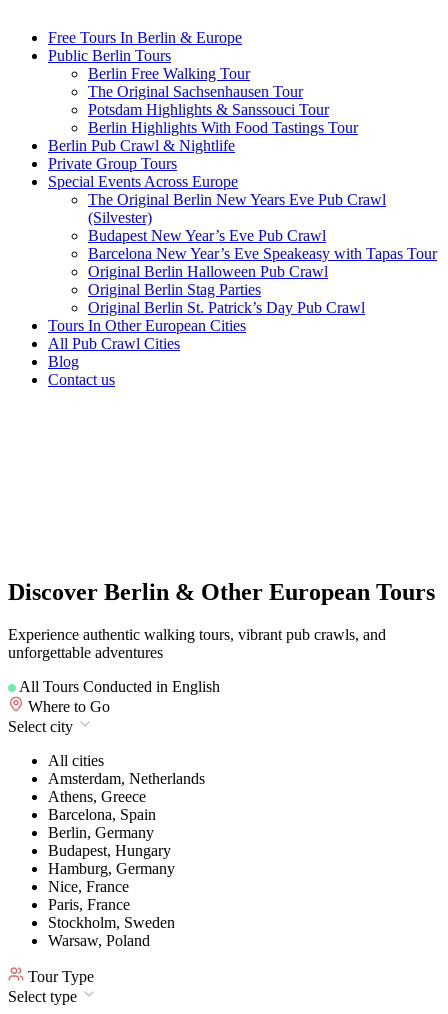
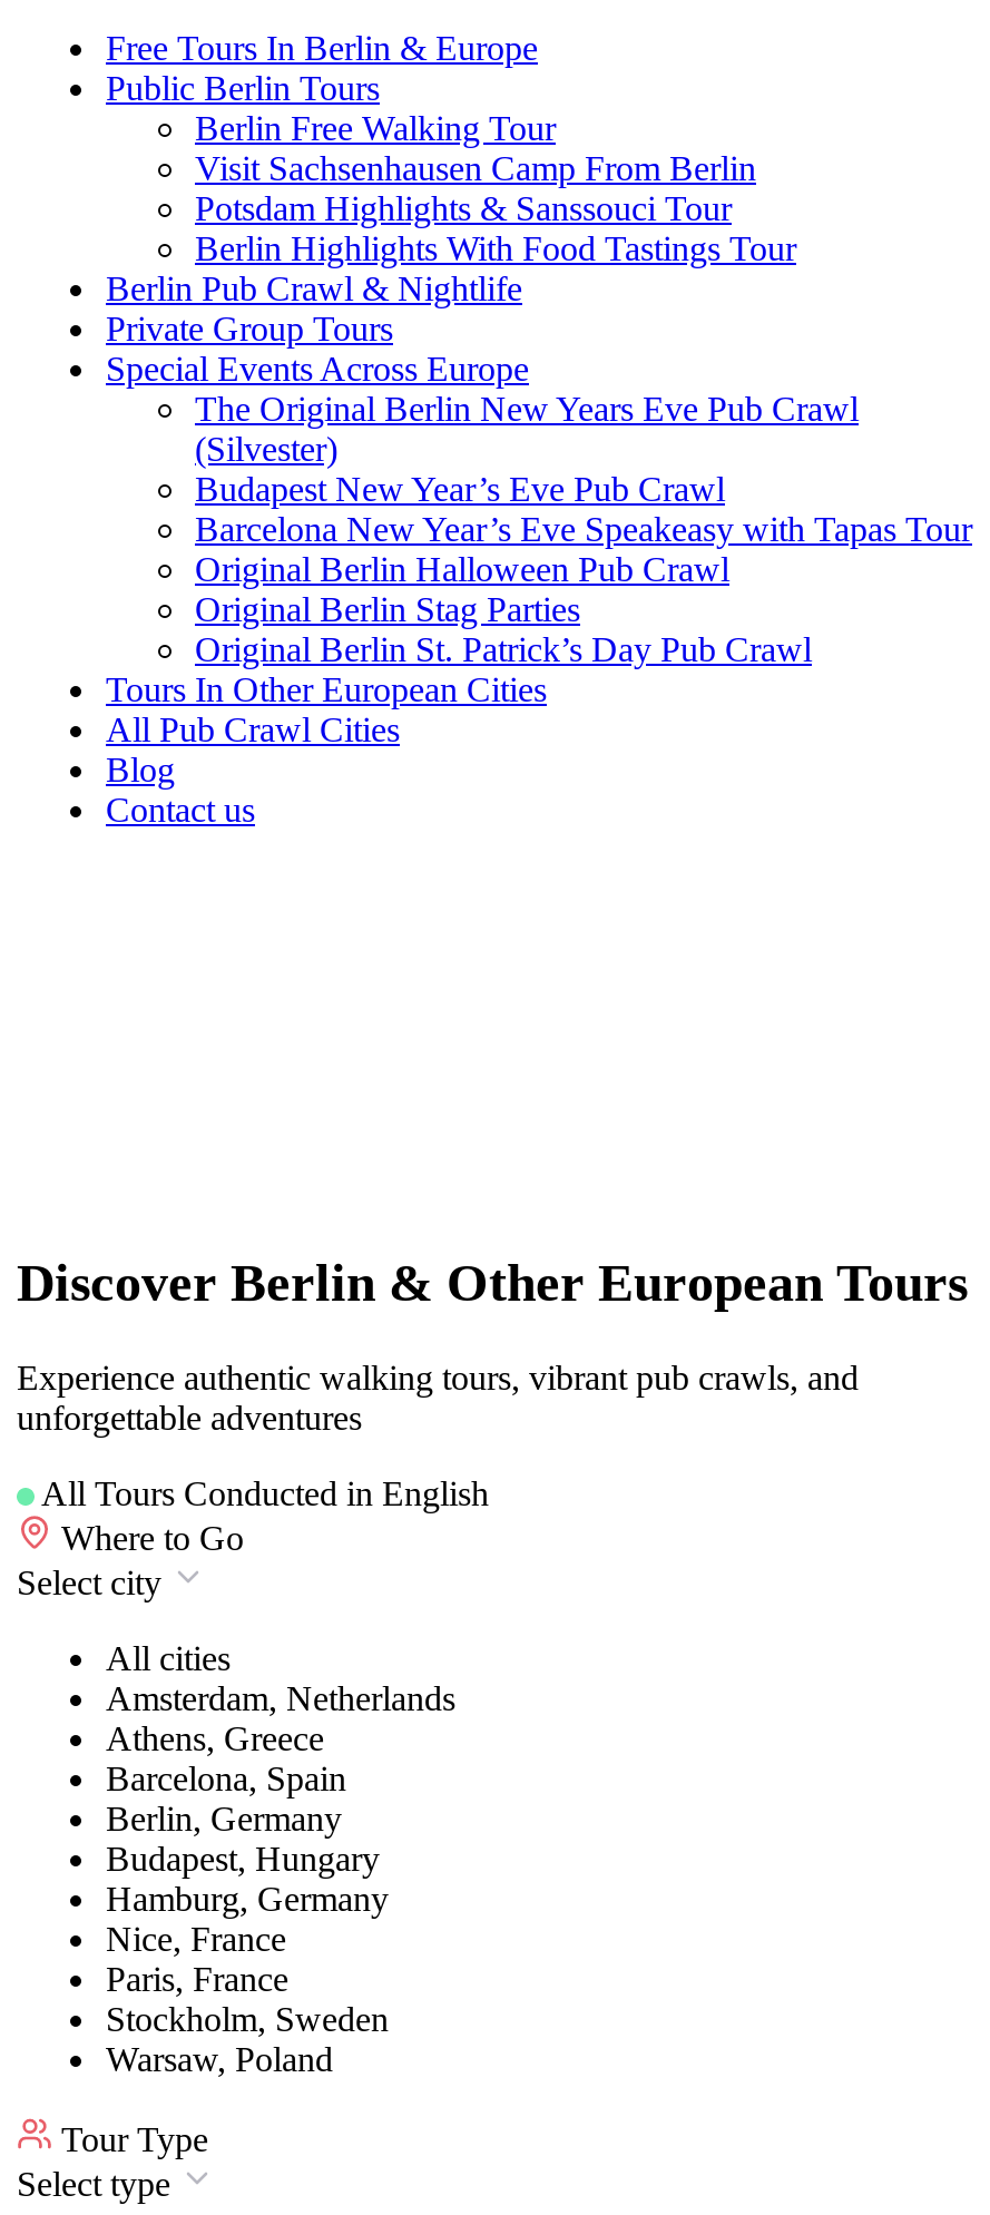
[88,83,303,100] The Original Sachsenhausen Tour -> [195,149,756,187] Visit Sachsenhausen Camp From Berlin

